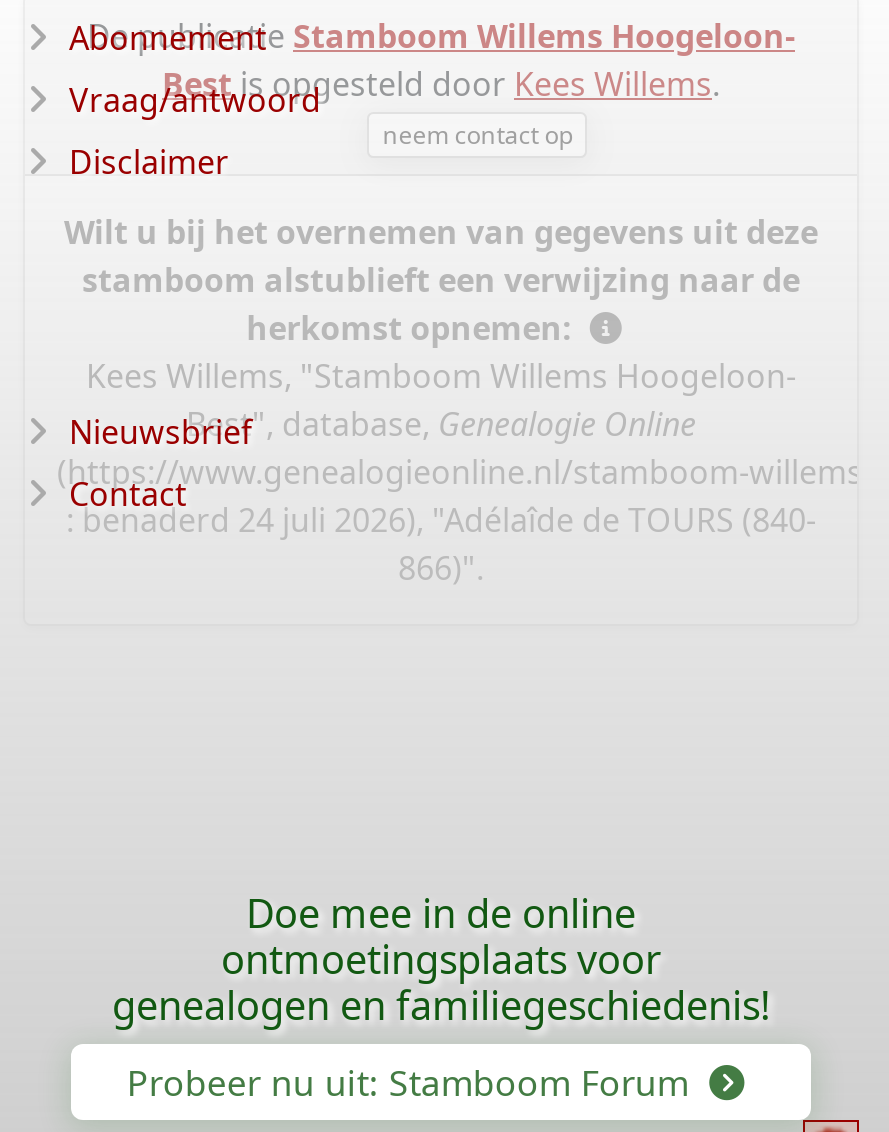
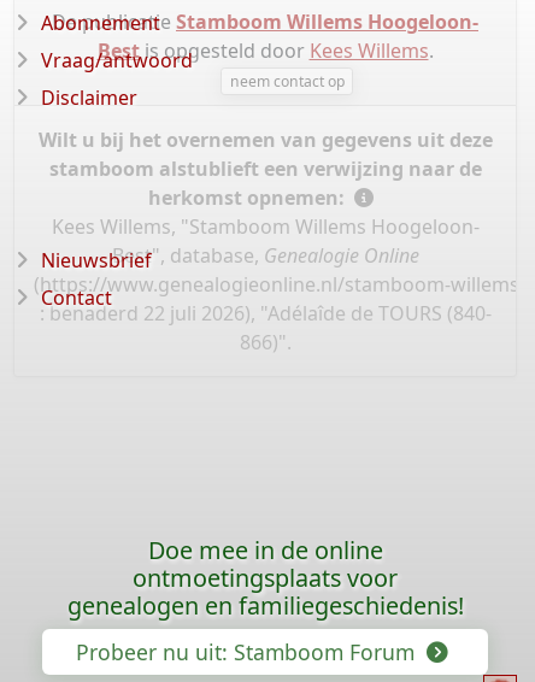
[66,499,816,543] : benaderd 24 juli 2026), "Adélaîde de TOURS (840- -> [39,300,491,327] : benaderd 22 juli 2026), "Adélaîde de TOURS (840-

